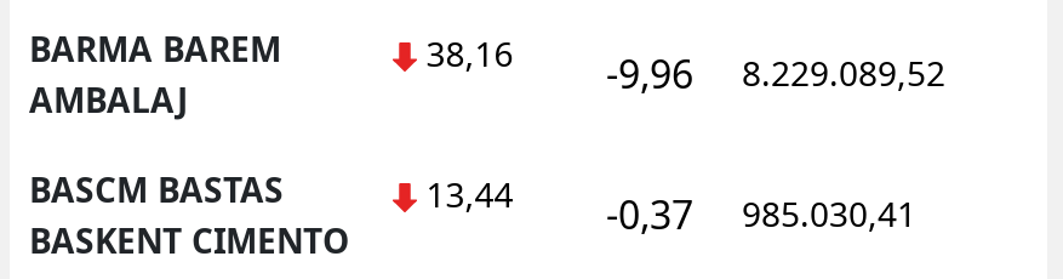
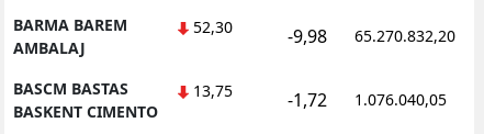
[426,30,513,76] 38,16 -> [193,16,232,37] 52,30
[606,47,693,101] -9,96 -> [288,24,327,48] -9,98
[742,50,945,96] 8.229.089,52 -> [354,25,455,46] 65.270.832,20
[426,171,513,217] 13,44 -> [193,80,232,101] 13,75
[606,188,693,241] -0,37 -> [288,88,327,112] -1,72
[742,190,916,237] 985.030,41 -> [354,89,447,110] 1.076.040,05

